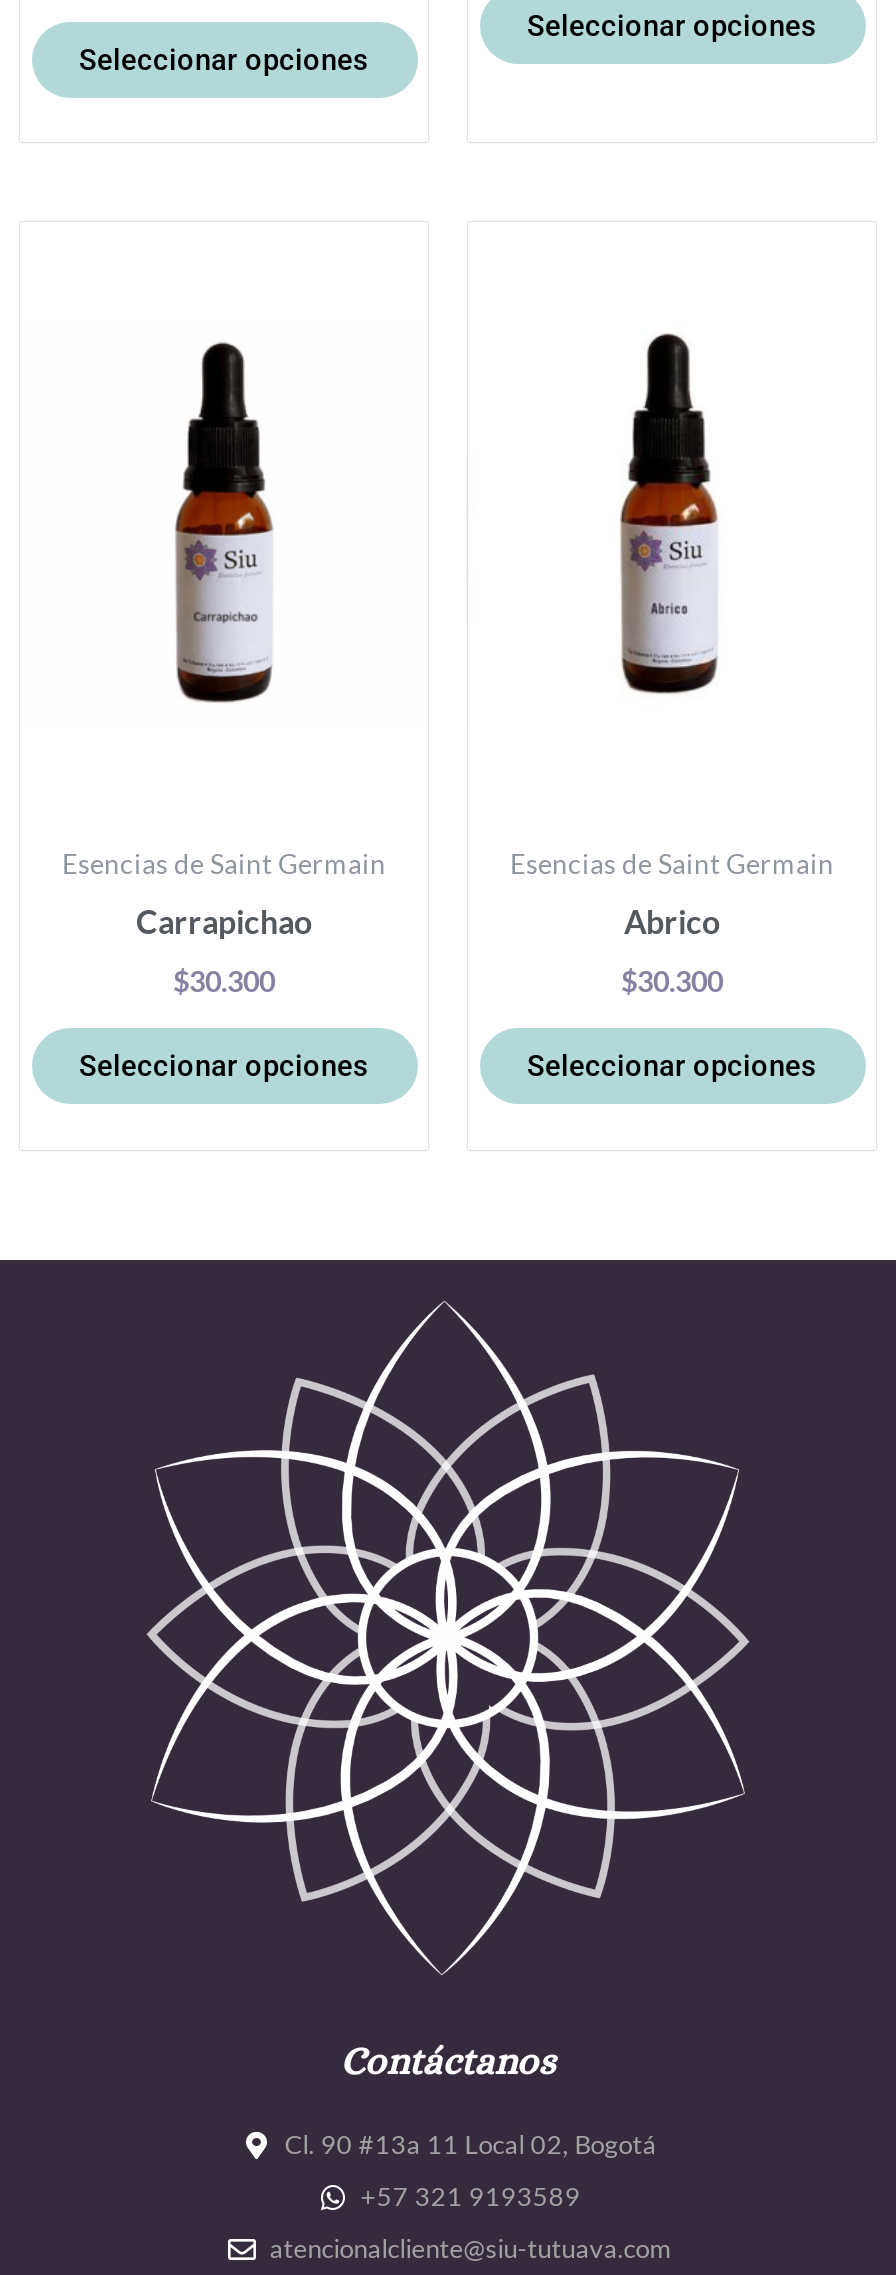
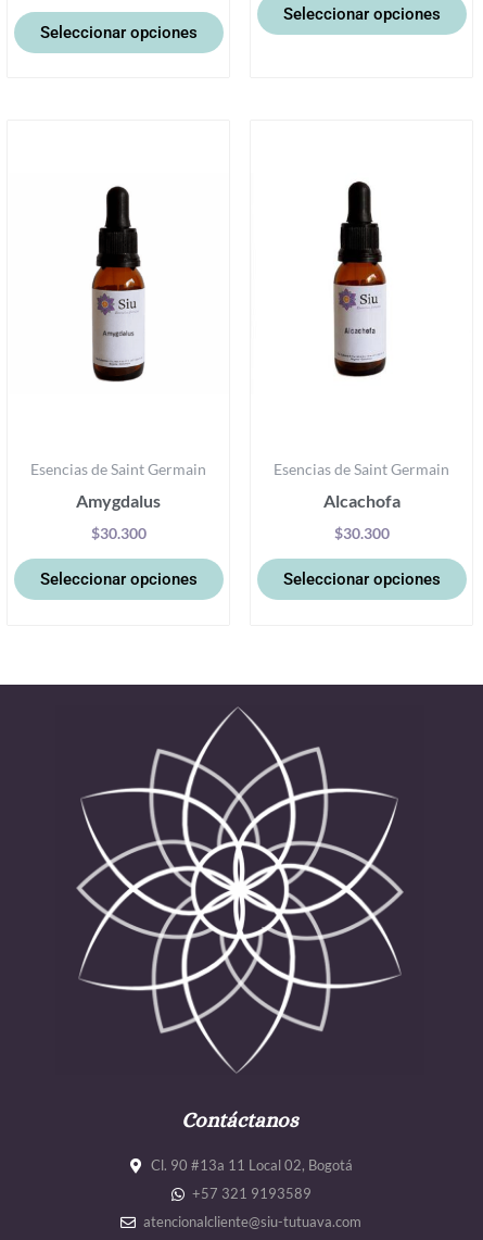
[136,902,312,940] Carrapichao -> [76,490,161,511] Amygdalus
[624,902,720,940] Abrico -> [323,490,400,511] Alcachofa

